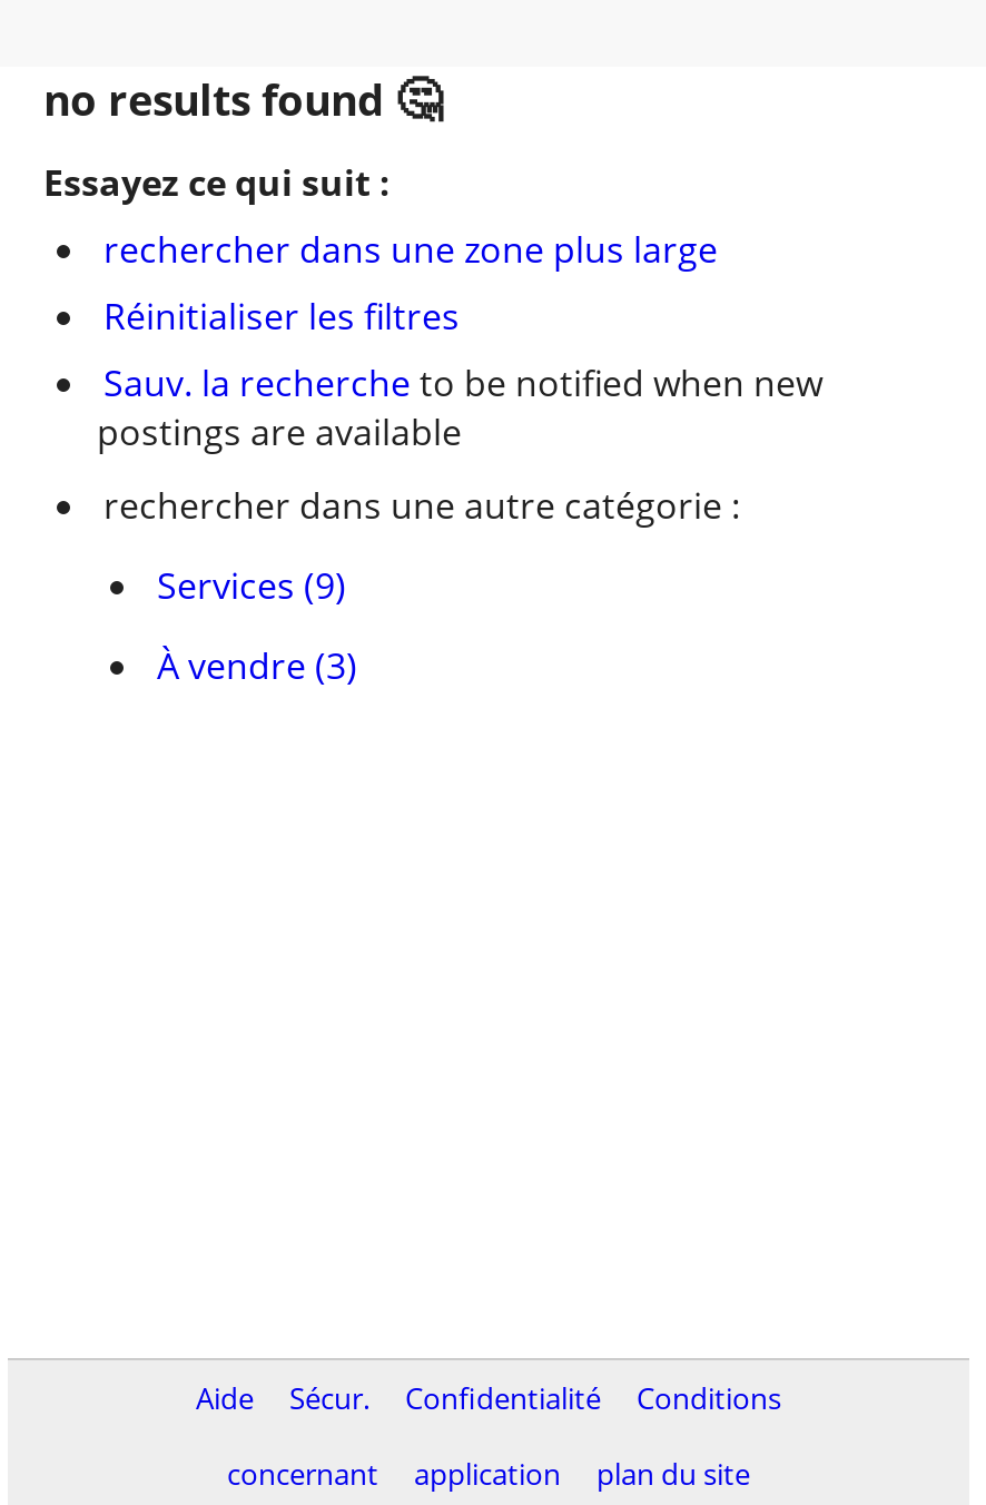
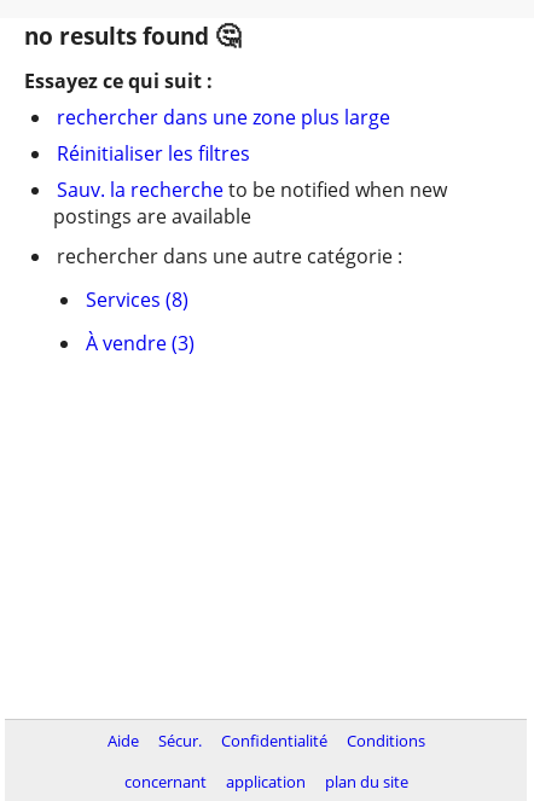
[157,561,346,610] Services (9) -> [86,286,188,313] Services (8)

